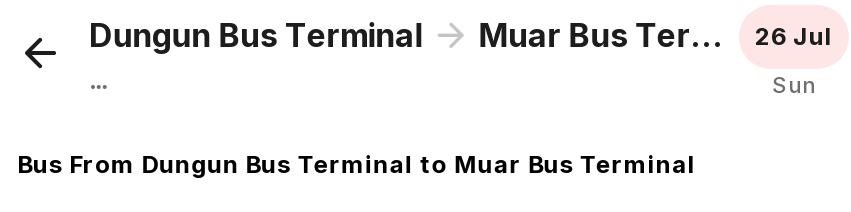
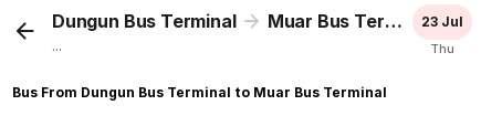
[755,21,833,51] 26 Jul -> [421,13,463,30] 23 Jul
[772,71,816,99] Sun -> [430,41,454,56] Thu

